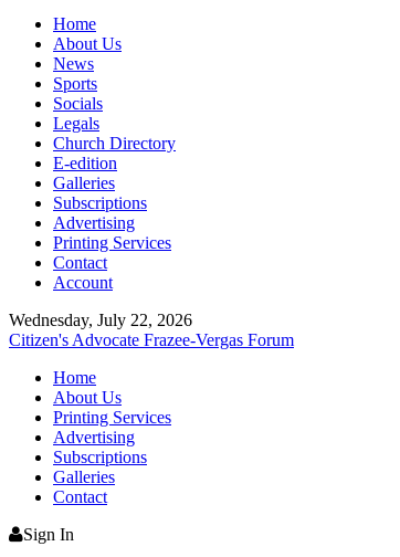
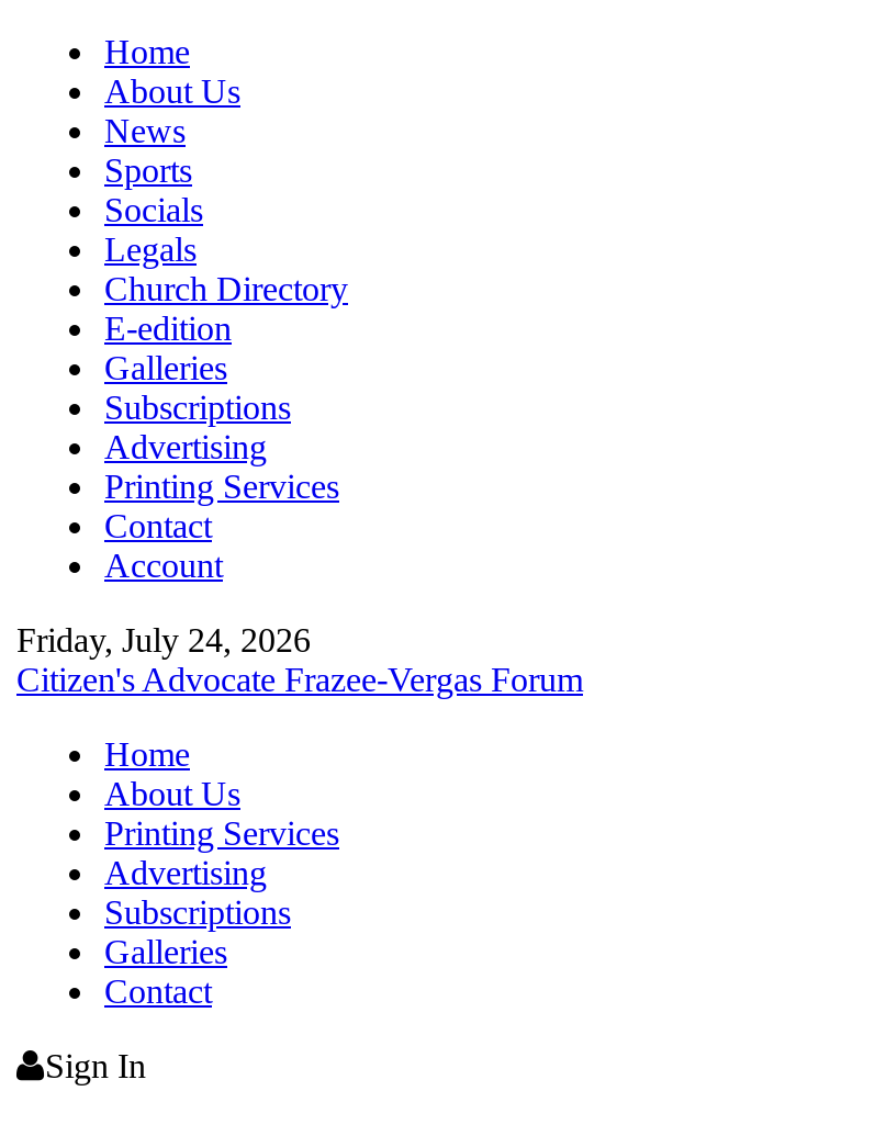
[9,311,192,329] Wednesday, July 22, 2026 -> [16,621,311,659] Friday, July 24, 2026

